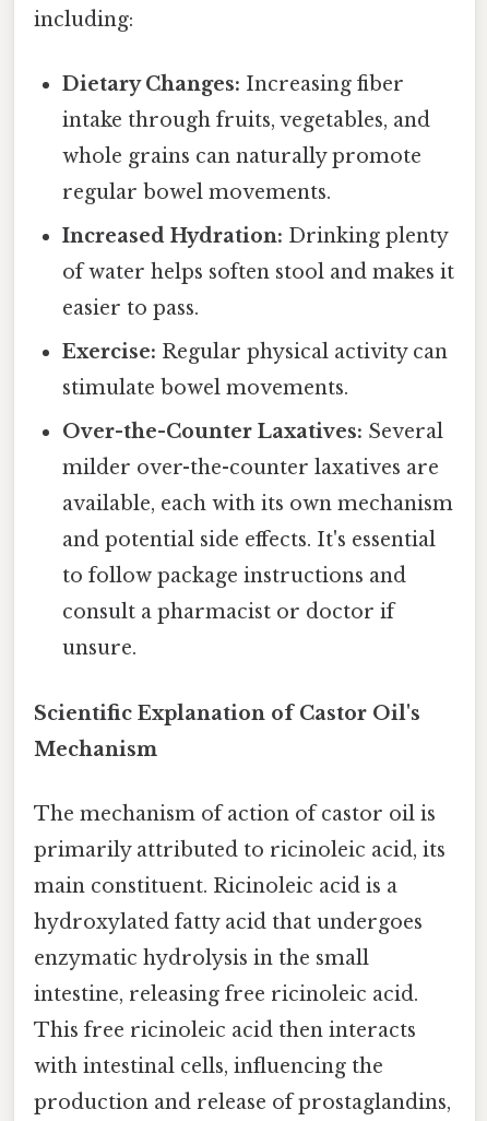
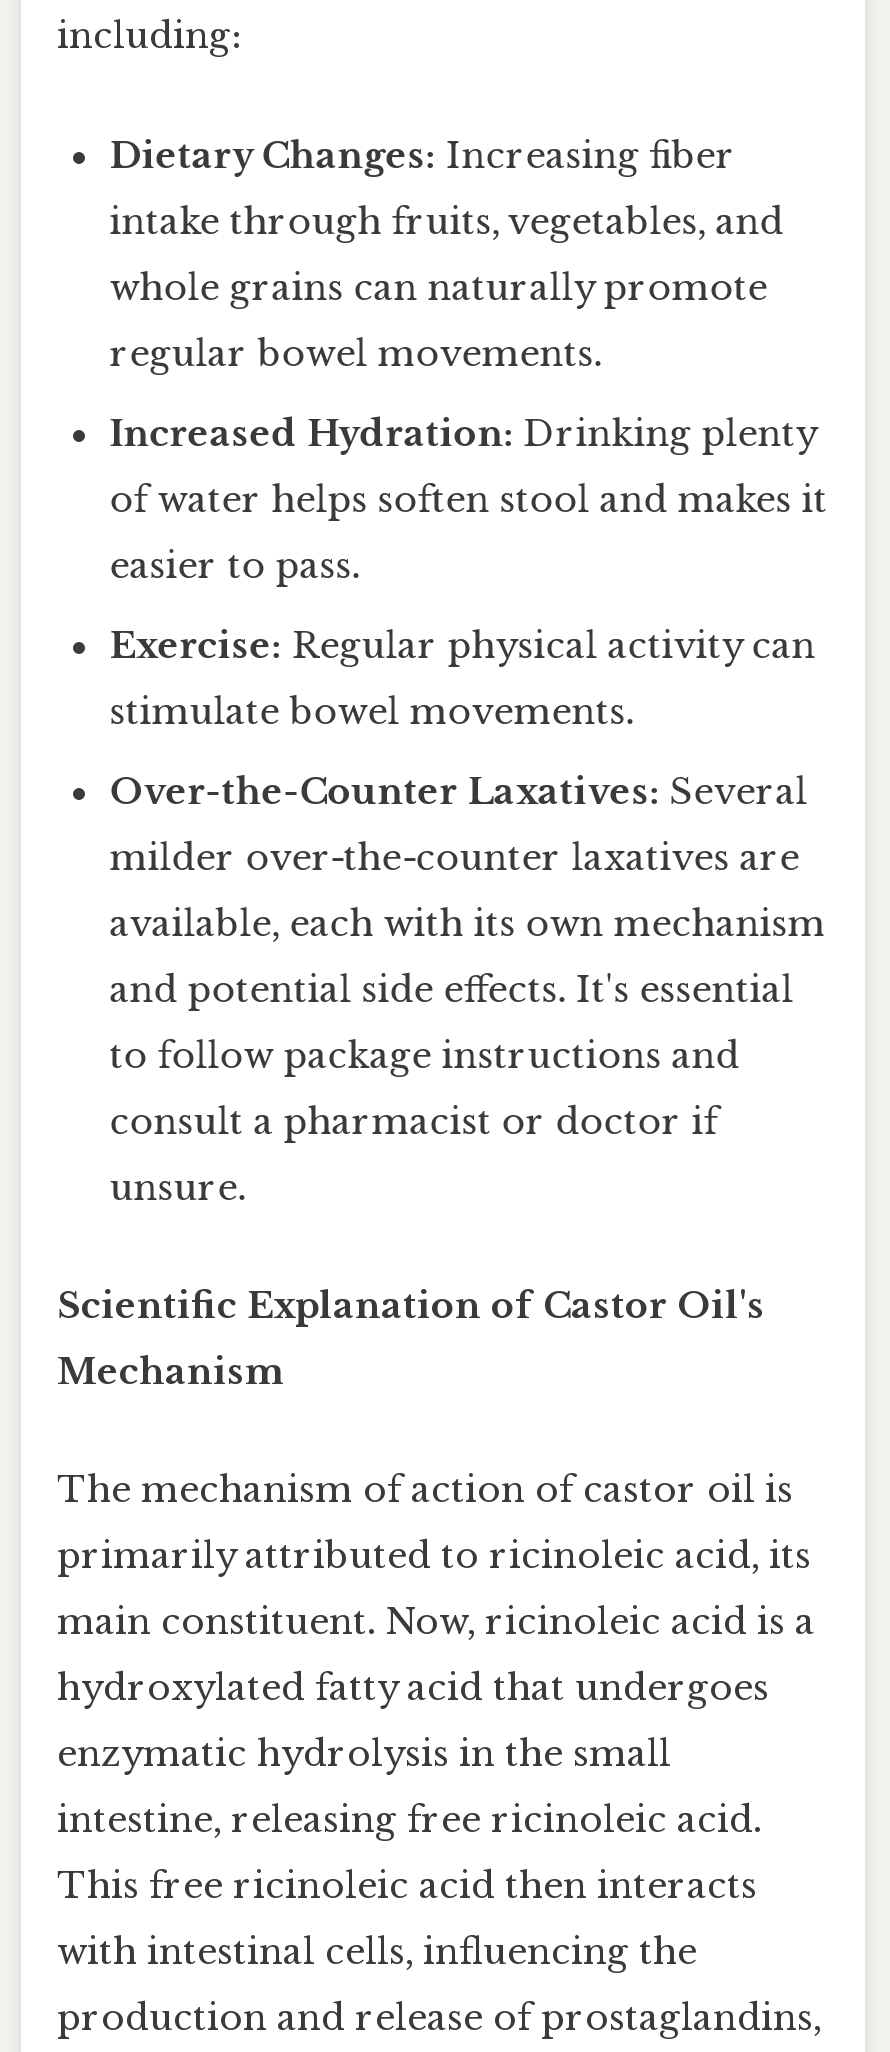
[34,874,397,898] main constituent. Ricinoleic acid is a -> [57,1600,815,1644] main constituent. Now, ricinoleic acid is a

